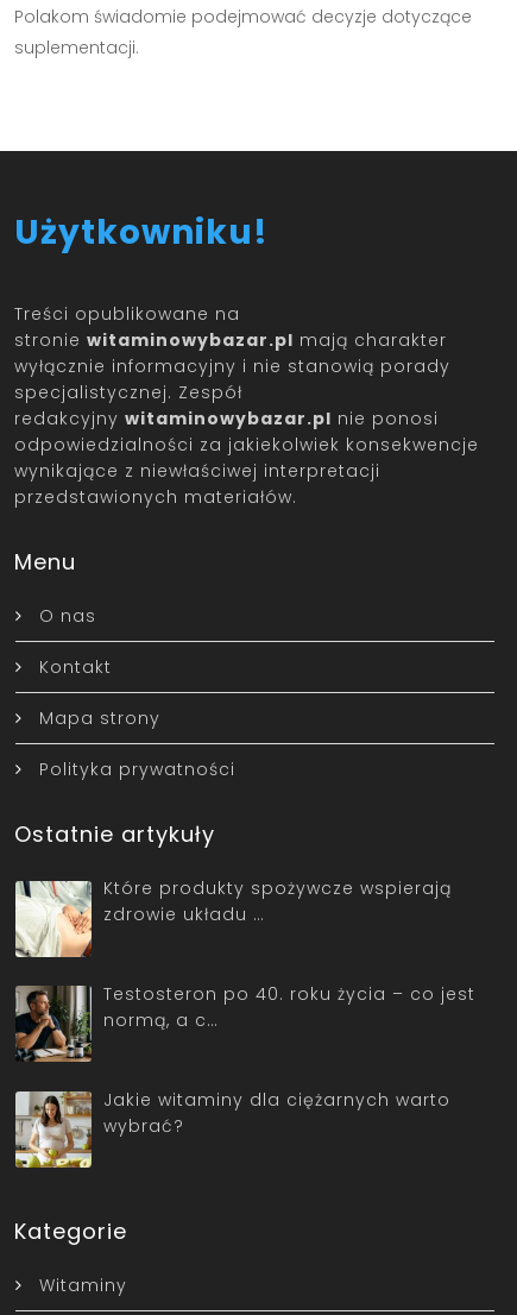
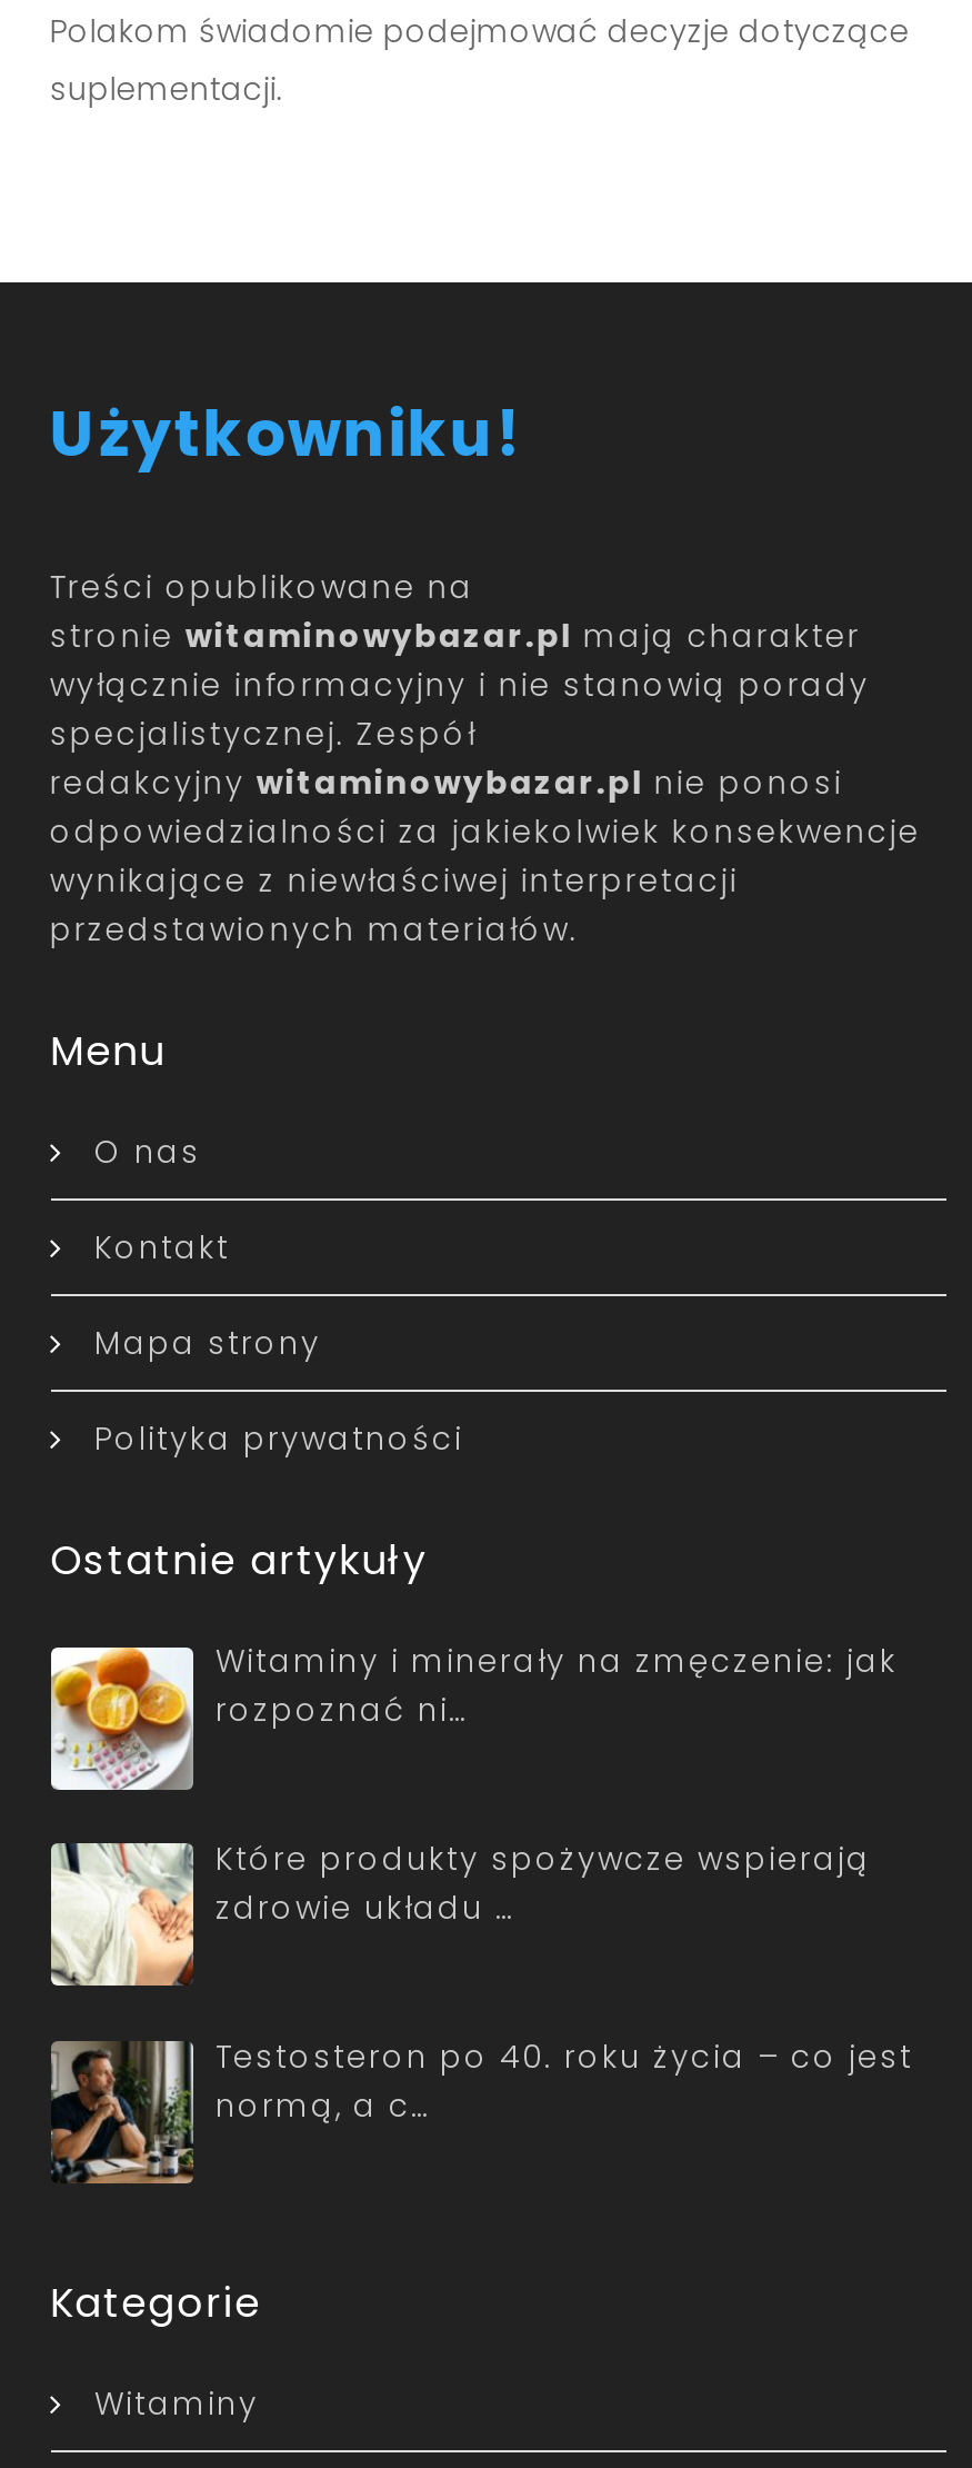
none -> [49,1640,898,1792] [image] | Witaminy i minerały na zmęczenie: jak | rozpoznać ni…
moved [14,877,475,1032] -> [49,1837,913,2128]: [image] | Które produkty spożywcze wspierają | zdrowie układu … | Testosteron po 40. roku życia – co jest | normą, a c…
[14,1088,450,1169] [image] | Jakie witaminy dla ciężarnych warto | wybrać? -> none

